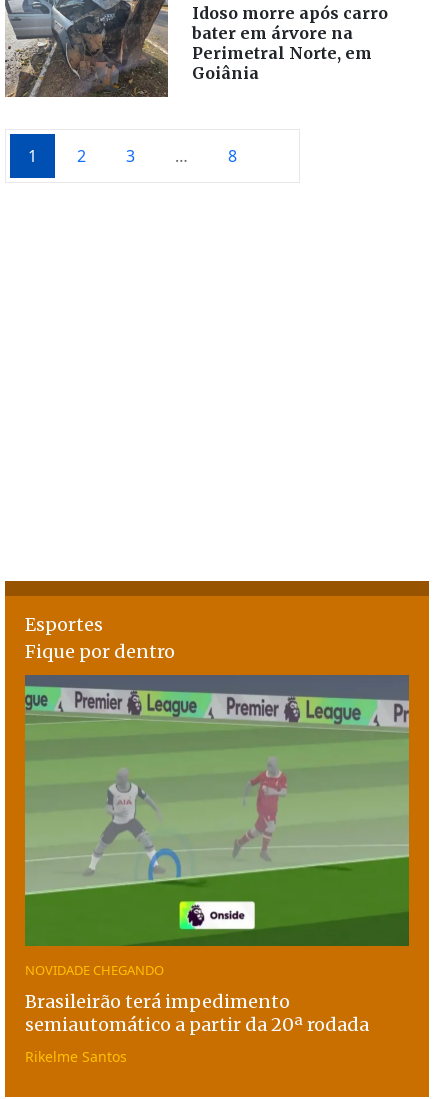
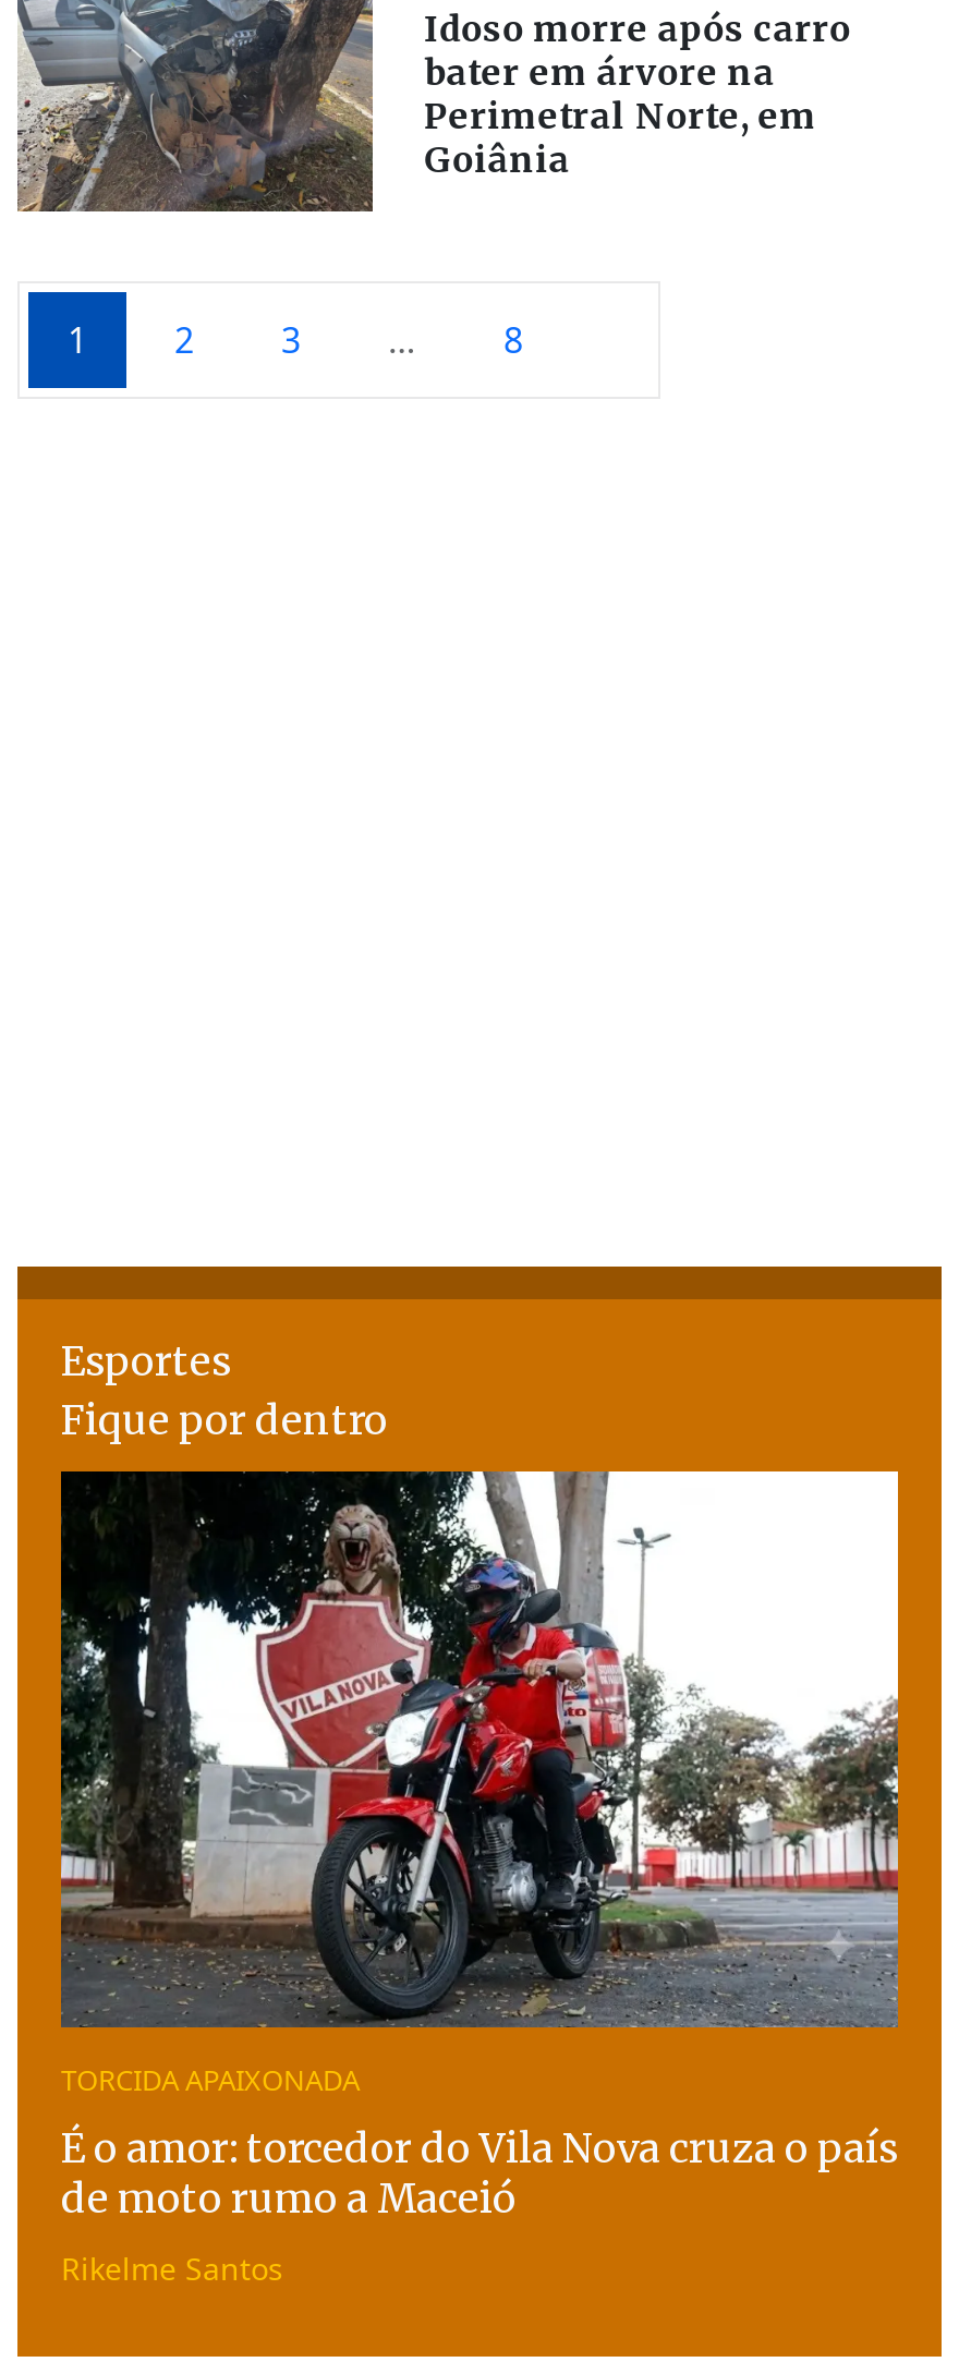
[24,674,410,979] [image] | NOVIDADE CHEGANDO -> [59,1469,900,2100] [image] | TORCIDA APAIXONADA
[25,990,369,1036] Brasileirão terá impedimento | semiautomático a partir da 20ª rodada -> [61,2124,898,2224] É o amor: torcedor do Vila Nova cruza o país | de moto rumo a Maceió

